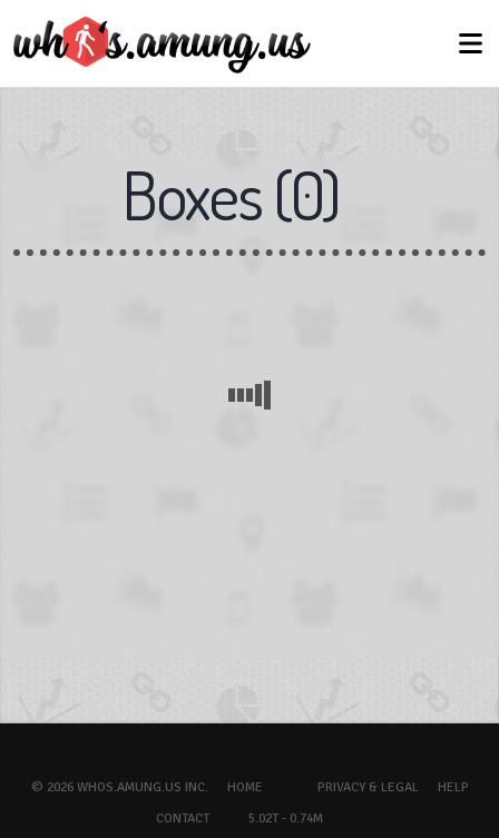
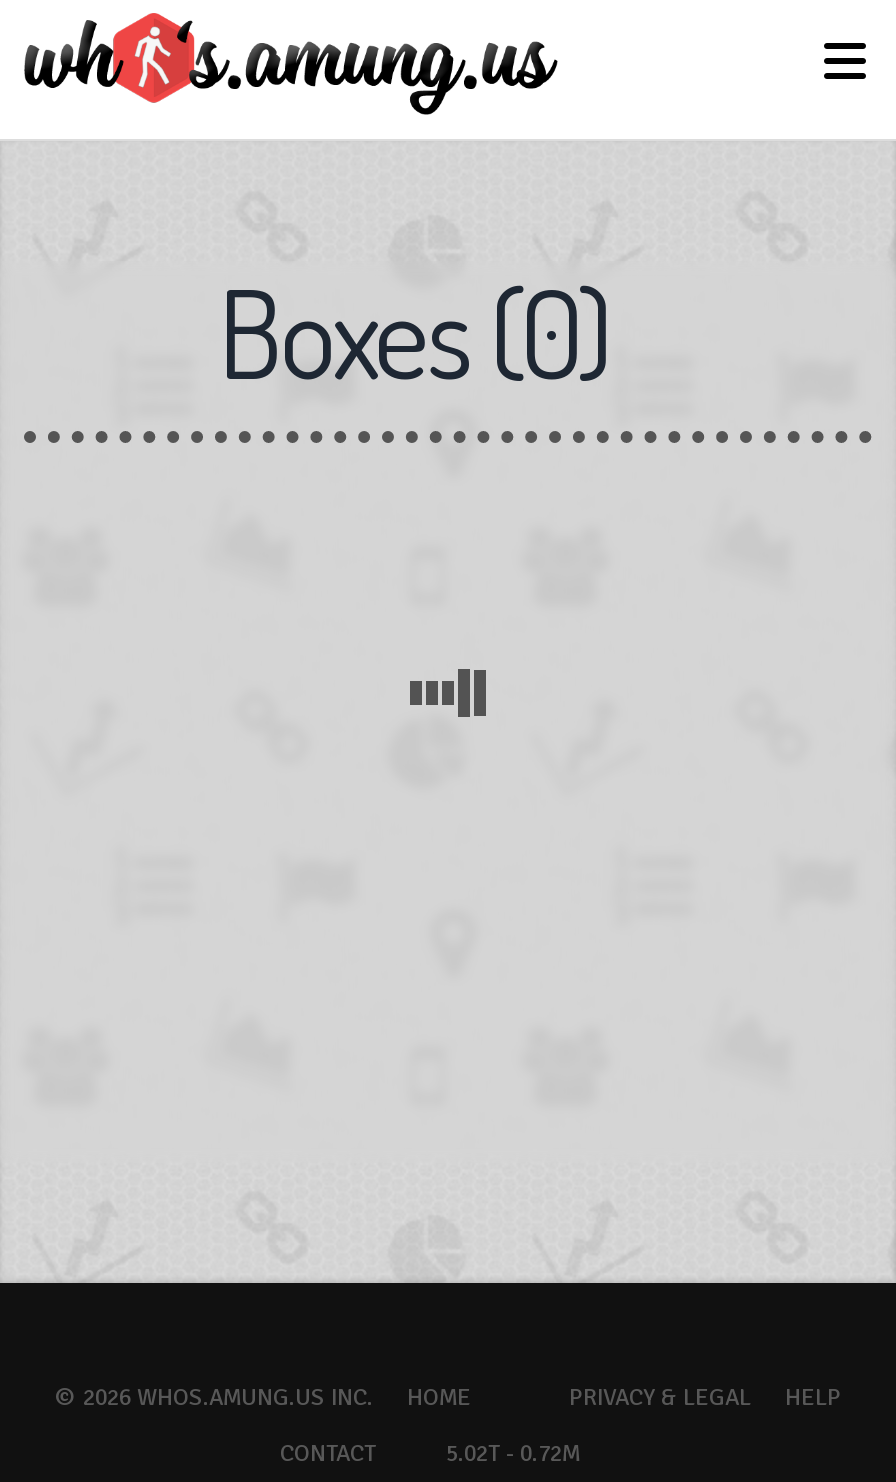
[245,810,326,827] 5.02T - 0.74M -> [440,1439,586,1469] 5.02T - 0.72M

